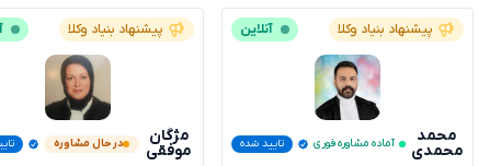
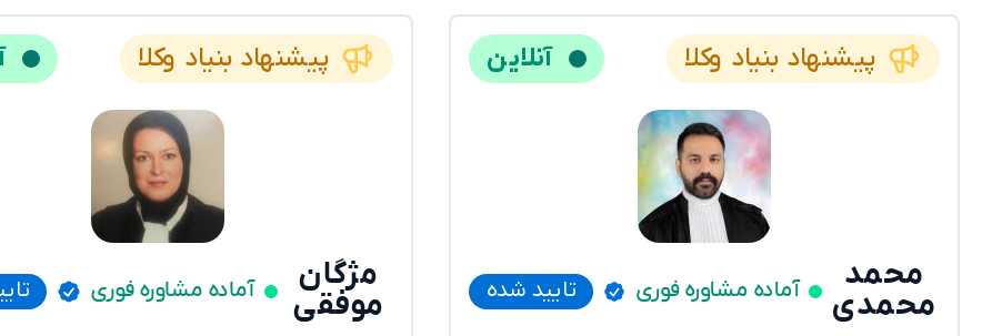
[54,137,123,151] در حال مشاوره -> [91,277,255,305] آماده مشاوره فوری

